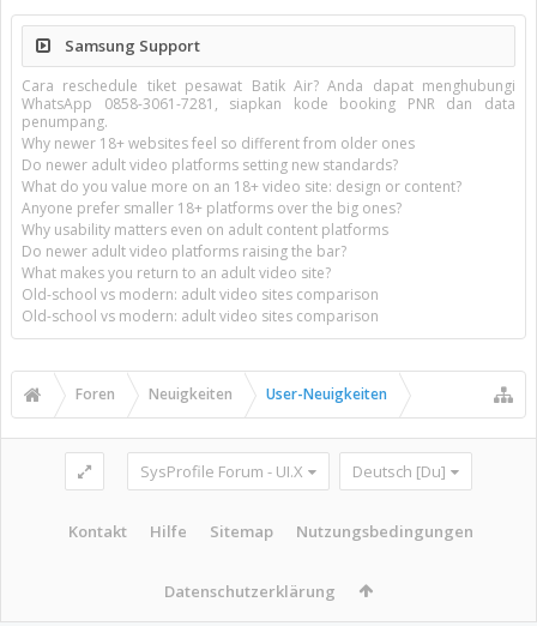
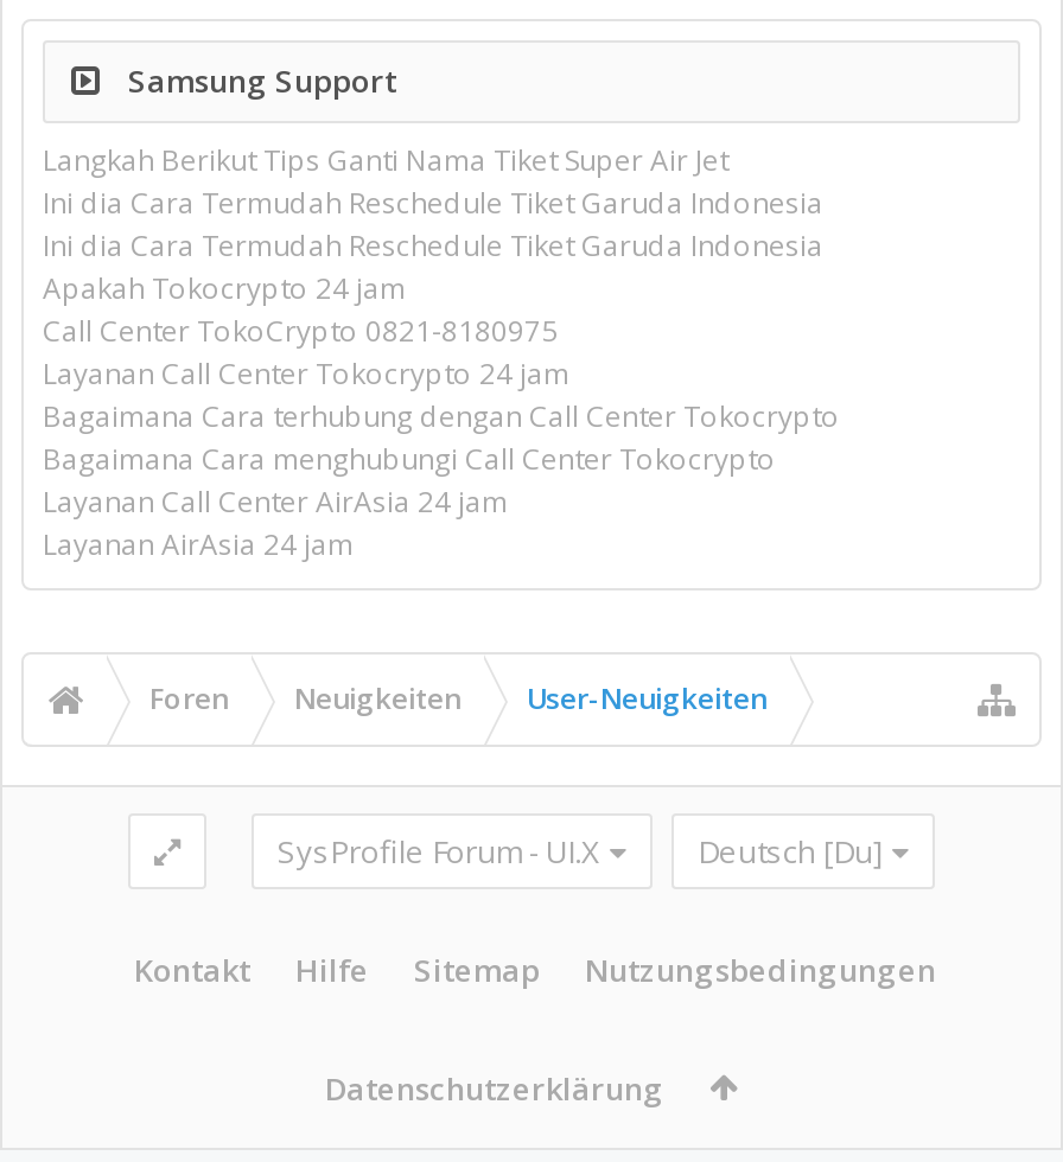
[22,76,515,326] Cara reschedule tiket pesawat Batik Air? Anda dapat menghubungi | WhatsApp 0858-3061-7281, siapkan kode booking PNR dan data | penumpang. | Why newer 18+ websites feel so different from older ones | Do newer adult video platforms setting new standards? | What do you value more on an 18+ video site: design or content? | Anyone prefer smaller 18+ platforms over the big ones? | Why usability matters even on adult content platforms | Do newer adult video platforms raising the bar? | What makes you return to an adult video site? | Old-school vs modern: adult video sites comparison | Old-school vs modern: adult video sites comparison -> [43,140,840,564] Langkah Berikut Tips Ganti Nama Tiket Super Air Jet | Ini dia Cara Termudah Reschedule Tiket Garuda Indonesia | Ini dia Cara Termudah Reschedule Tiket Garuda Indonesia | Apakah Tokocrypto 24 jam | Call Center TokoCrypto 0821-8180975 | Layanan Call Center Tokocrypto 24 jam | Bagaimana Cara terhubung dengan Call Center Tokocrypto | Bagaimana Cara menghubungi Call Center Tokocrypto | Layanan Call Center AirAsia 24 jam | Layanan AirAsia 24 jam

